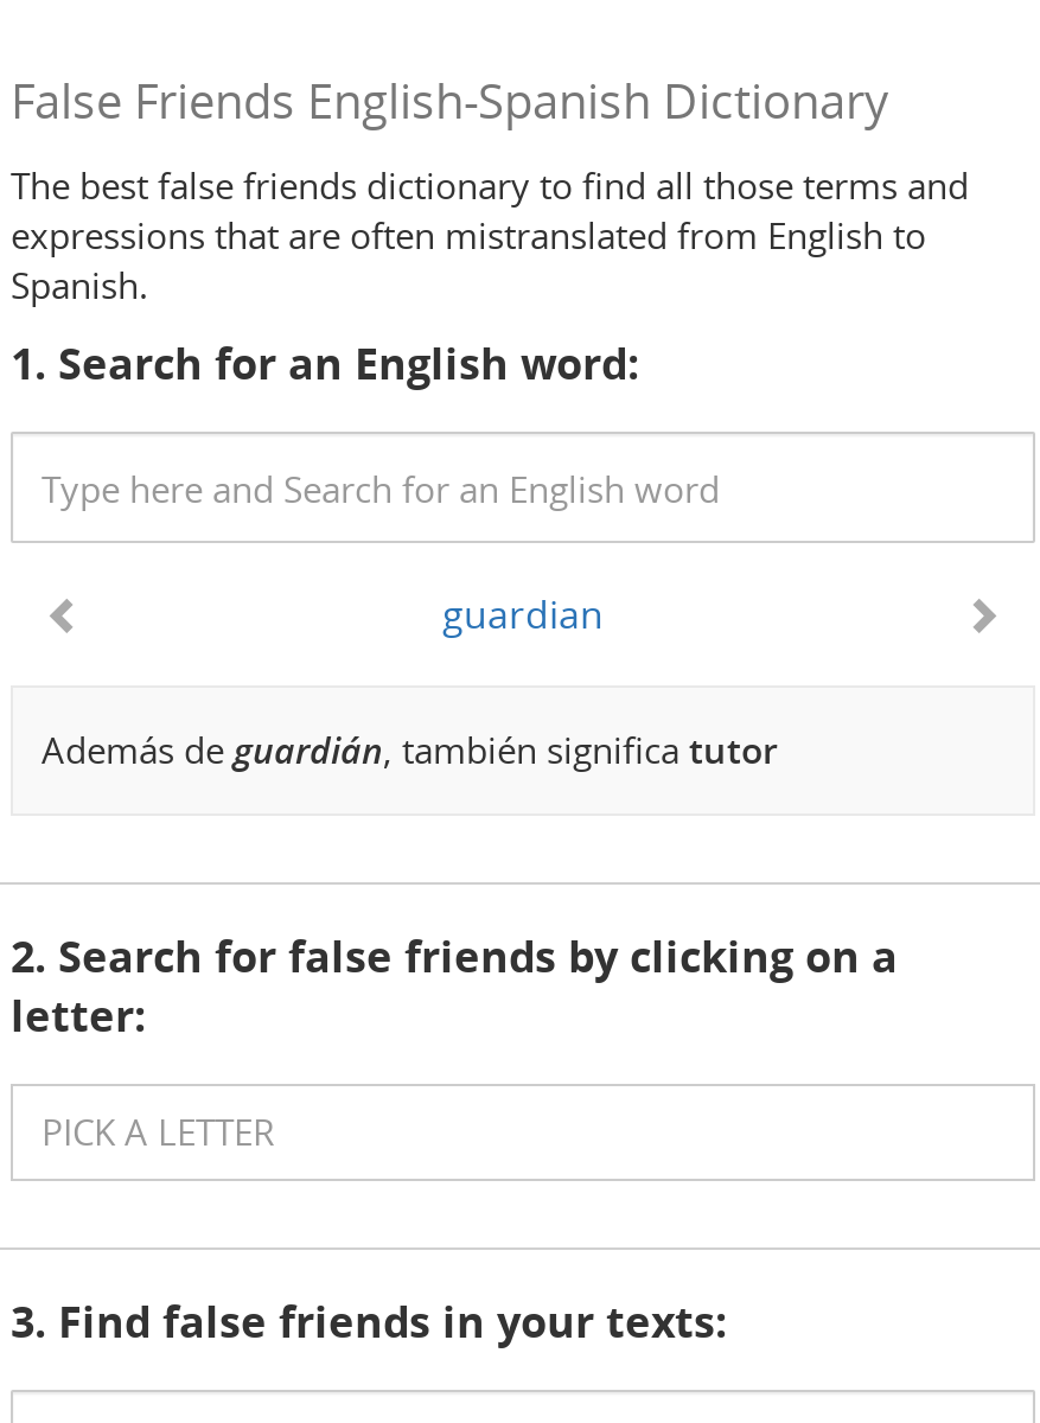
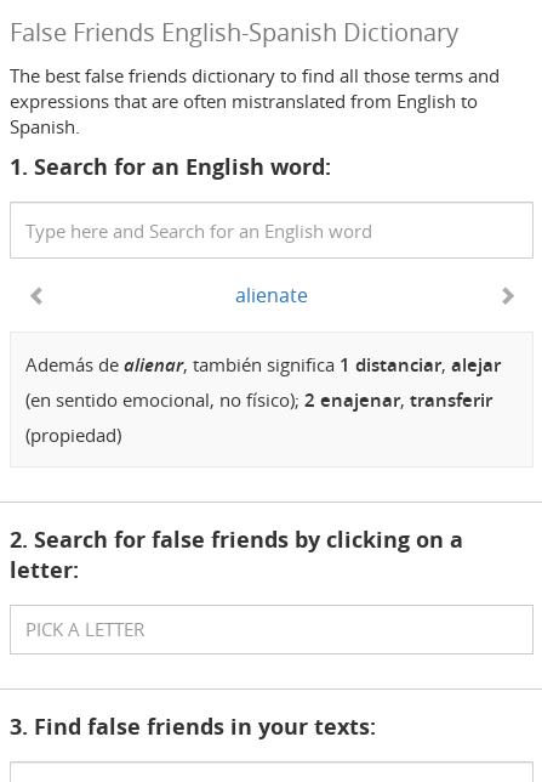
[442,588,604,640] guardian -> [235,282,308,308] alienate
[42,726,777,776] Además de guardián, también significa tutor -> [25,352,501,447] Además de alienar, también significa 1 distanciar, alejar | (en sentido emocional, no físico); 2 enajenar, transferir | (propiedad)

